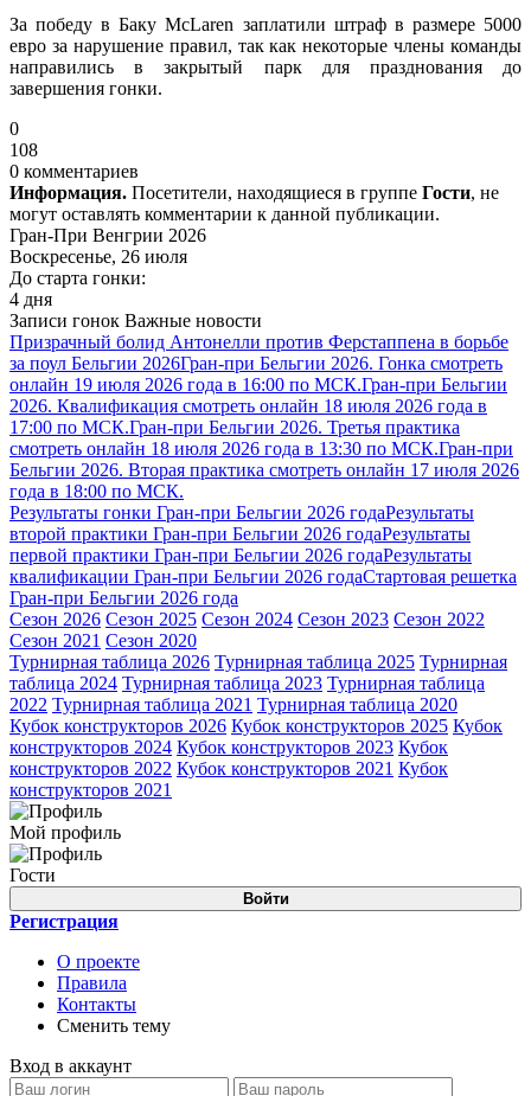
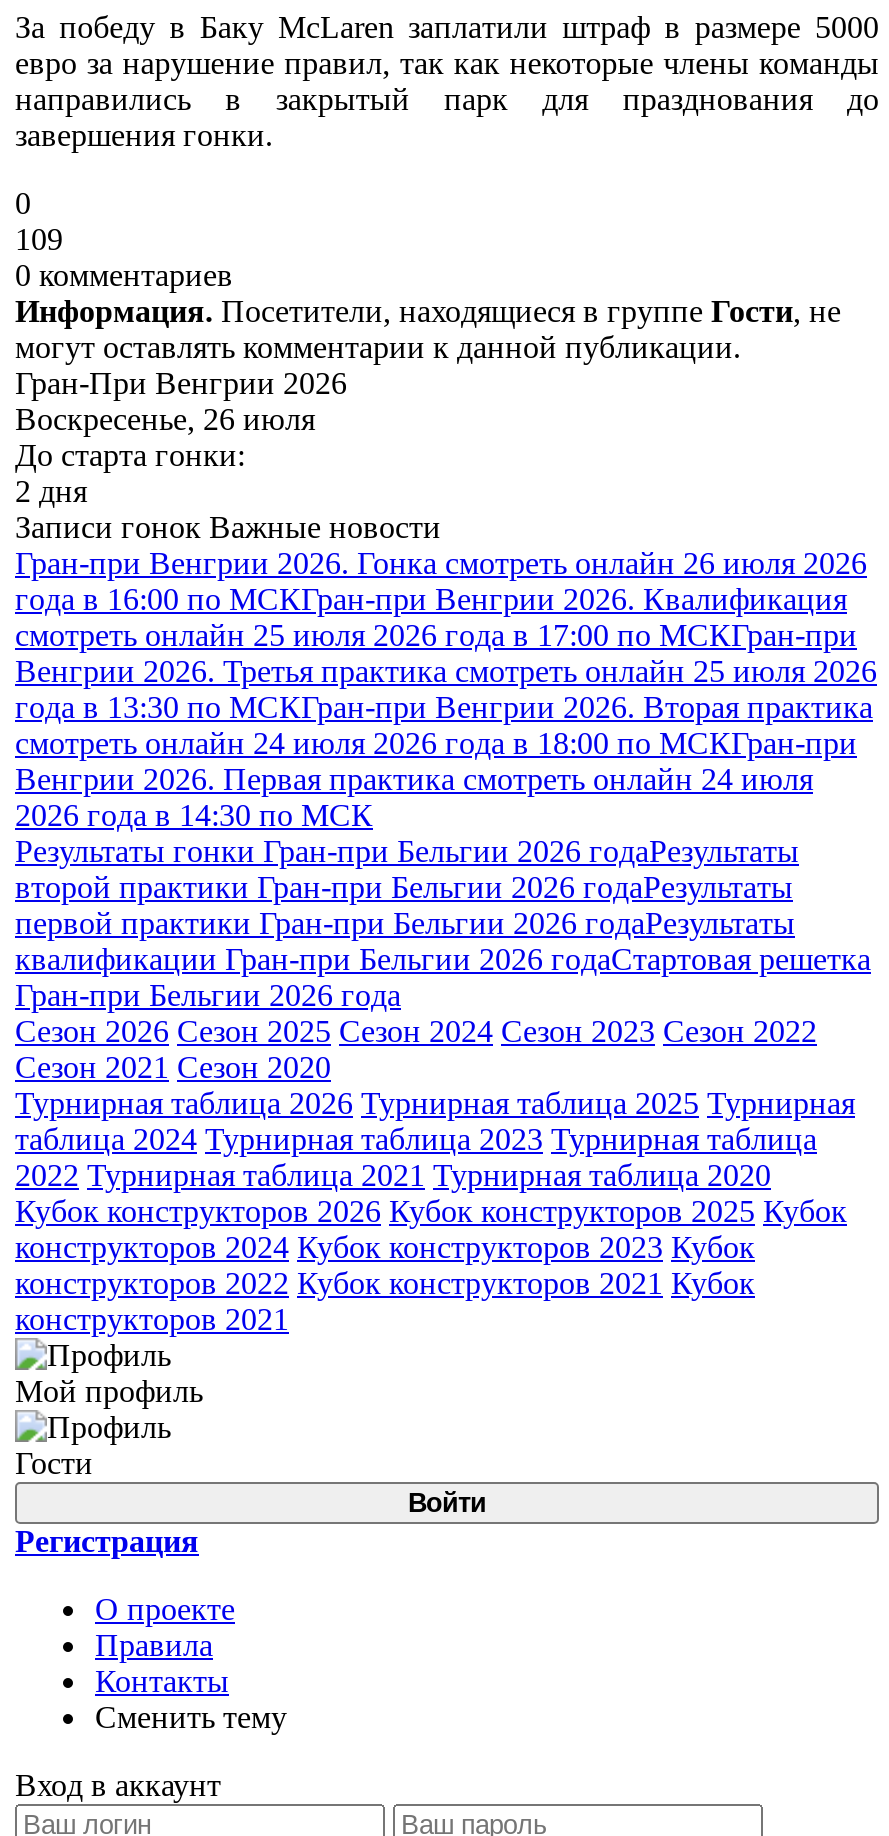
[9,140,38,160] 108 -> [15,223,63,257] 109
[9,289,52,310] 4 дня -> [15,475,87,509] 2 дня
[9,332,519,502] Призрачный болид Антонелли против Ферстаппена в борьбе | за поул Бельгии 2026Гран-при Бельгии 2026. Гонка смотреть | онлайн 19 июля 2026 года в 16:00 по МСК.Гран-при Бельгии | 2026. Квалификация смотреть онлайн 18 июля 2026 года в | 17:00 по МСК.Гран-при Бельгии 2026. Третья практика | смотреть онлайн 18 июля 2026 года в 13:30 по МСК.Гран-при | Бельгии 2026. Вторая практика смотреть онлайн 17 июля 2026 | года в 18:00 по МСК. -> [15,547,877,833] Гран-при Венгрии 2026. Гонка смотреть онлайн 26 июля 2026 | года в 16:00 по МСКГран-при Венгрии 2026. Квалификация | смотреть онлайн 25 июля 2026 года в 17:00 по МСКГран-при | Венгрии 2026. Третья практика смотреть онлайн 25 июля 2026 | года в 13:30 по МСКГран-при Венгрии 2026. Вторая практика | смотреть онлайн 24 июля 2026 года в 18:00 по МСКГран-при | Венгрии 2026. Первая практика смотреть онлайн 24 июля | 2026 года в 14:30 по МСК

